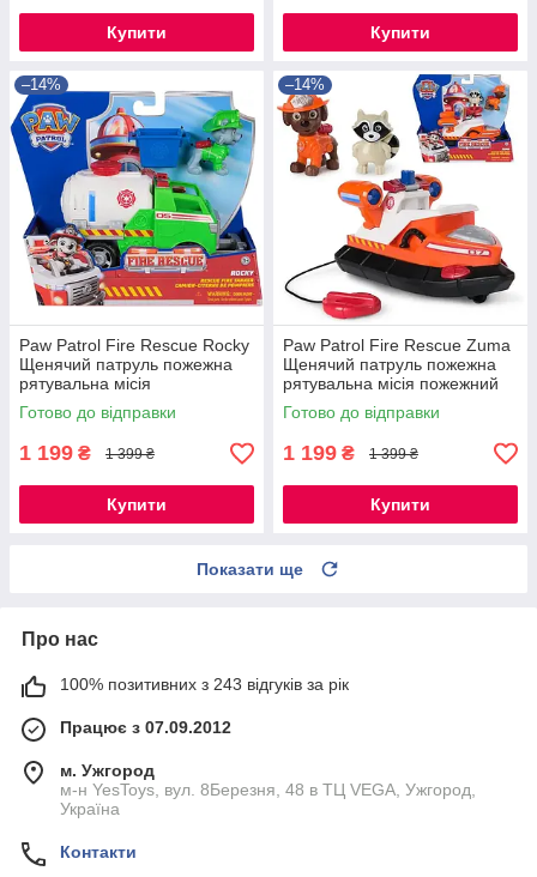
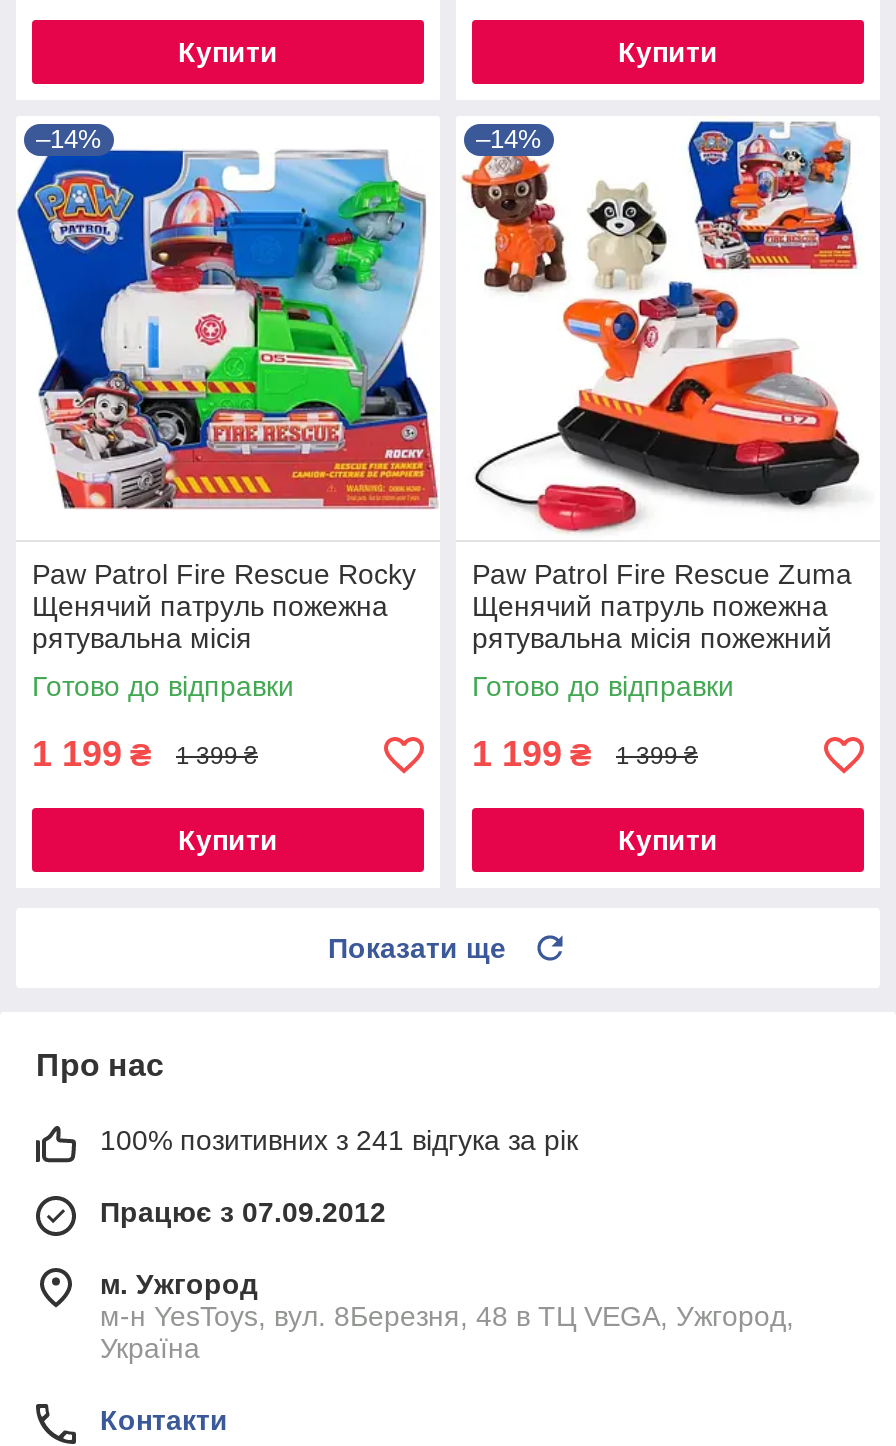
[60,675,349,694] 100% позитивних з 243 відгуків за рік -> [100,1125,578,1157] 100% позитивних з 241 відгука за рік

